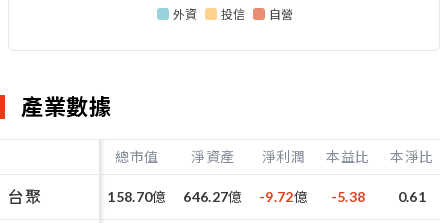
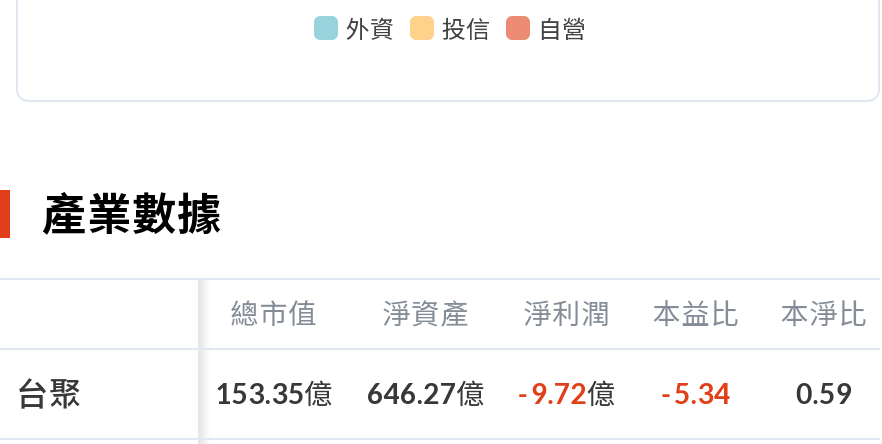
[107,188,167,205] 158.70億 -> [215,376,333,410] 153.35億
[331,188,365,205] -5.38 -> [662,376,730,410] -5.34
[398,188,426,205] 0.61 -> [796,376,852,410] 0.59

